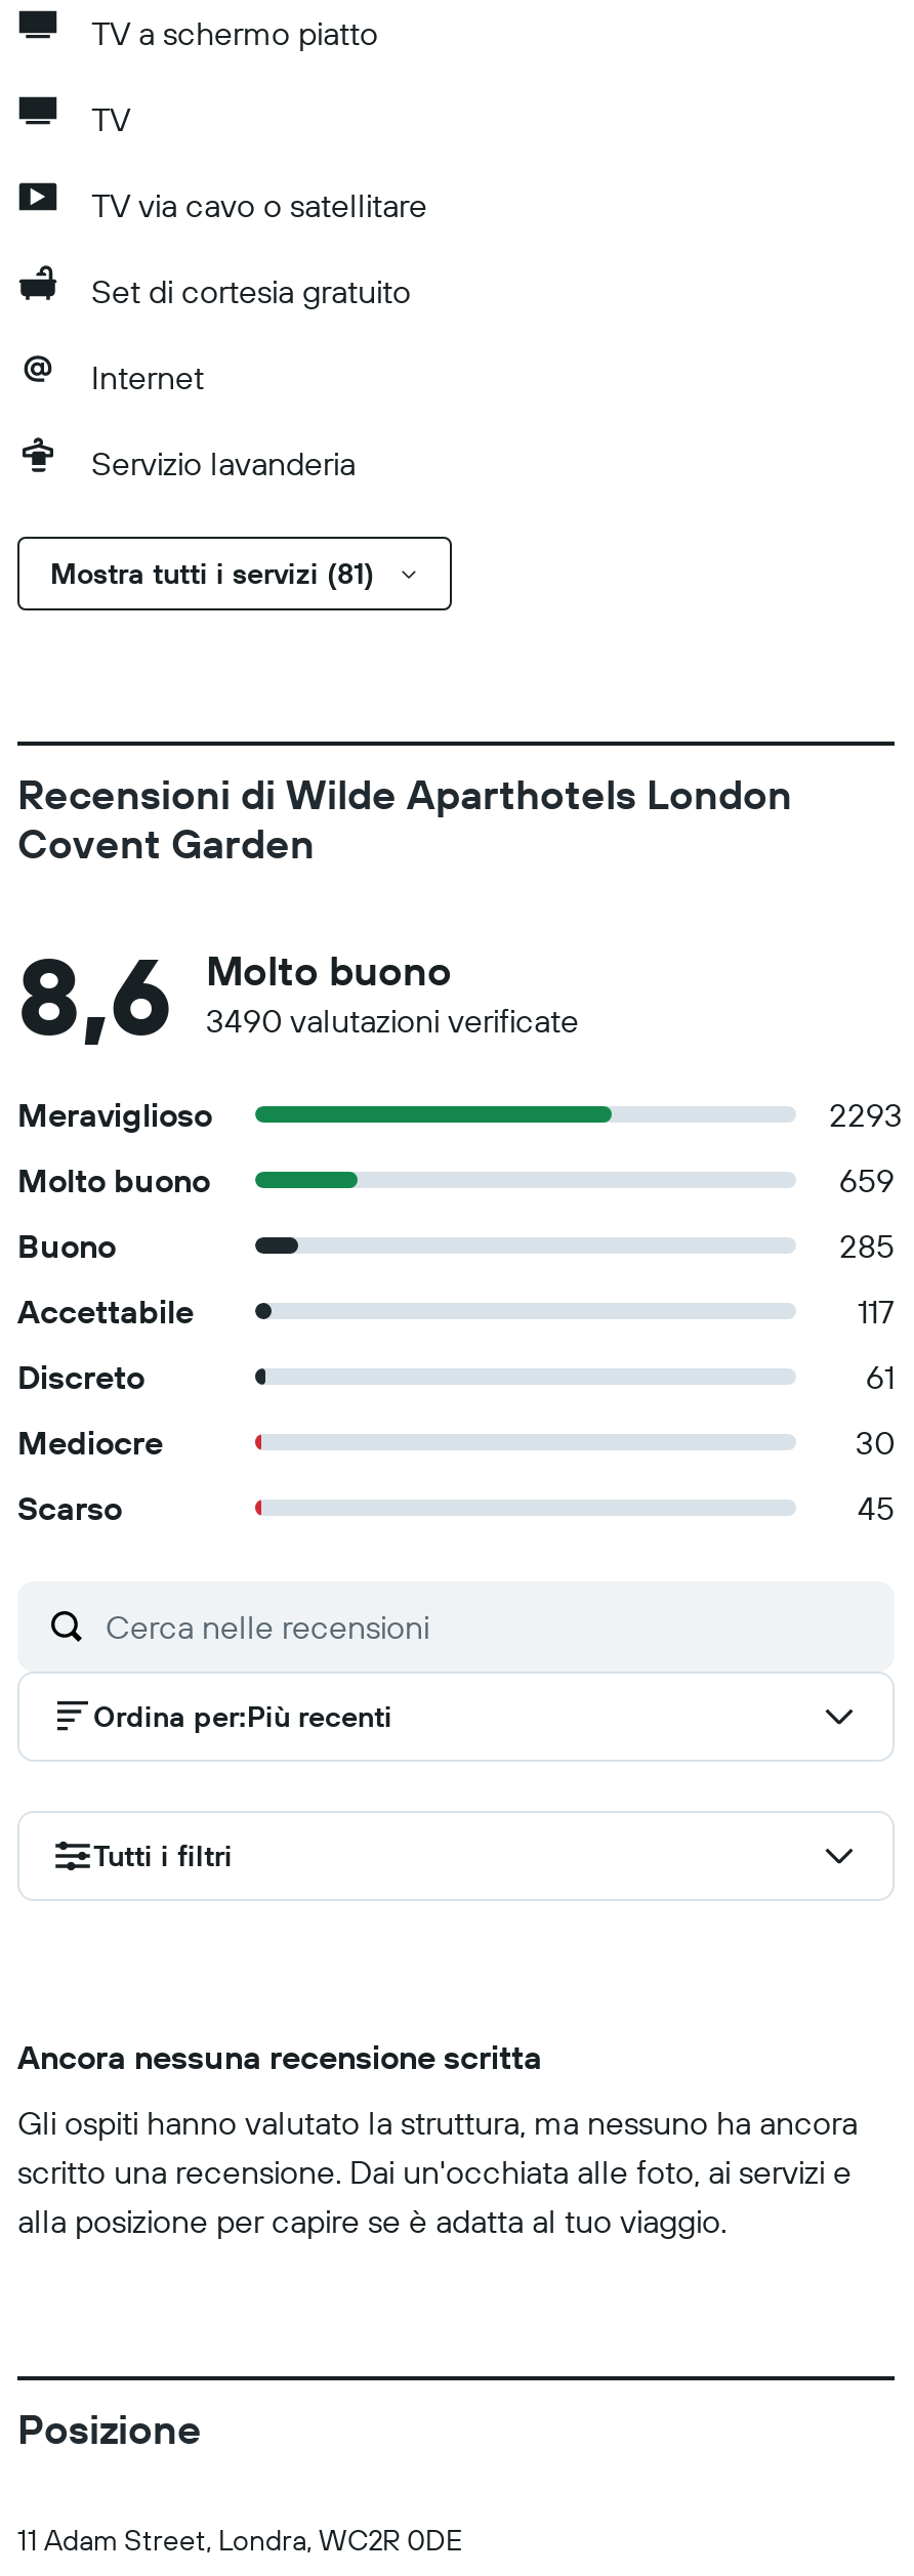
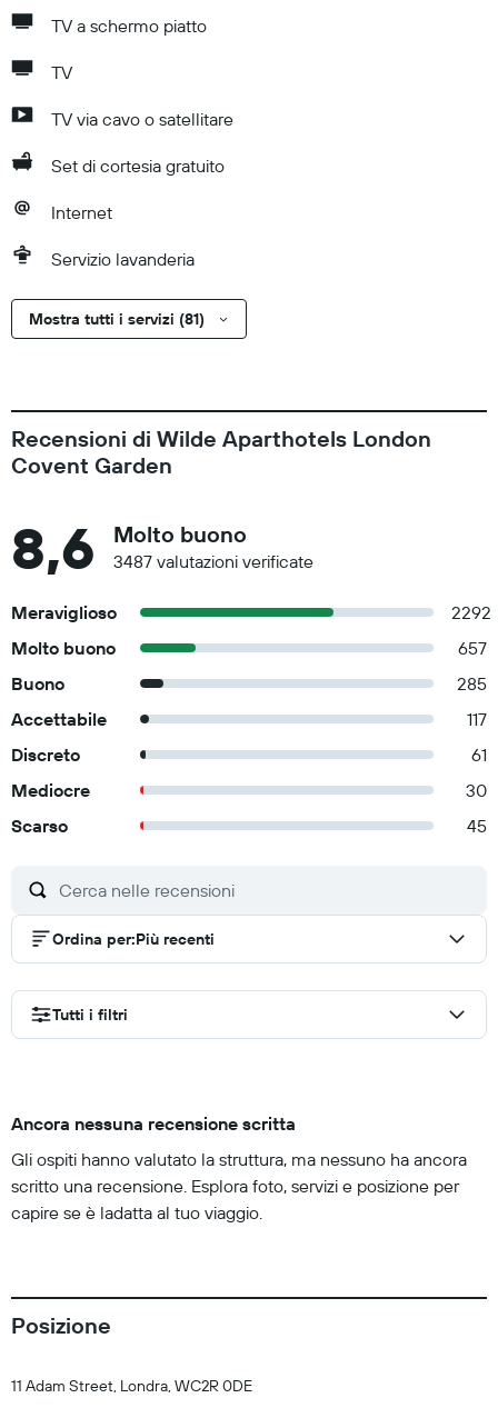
[206,1000,579,1041] 3490 valutazioni verificate -> [113,550,313,572] 3487 valutazioni verificate
[829,1094,903,1135] 2293 -> [451,601,491,623] 2292
[839,1159,895,1200] 659 -> [458,637,487,659] 657
[17,2151,851,2241] scritto una recensione. Dai un'occhiata alle foto, ai servizi e | alla posizione per capire se è adatta al tuo viaggio. -> [11,1175,459,1224] scritto una recensione. Esplora foto, servizi e posizione per | capire se è ladatta al tuo viaggio.

